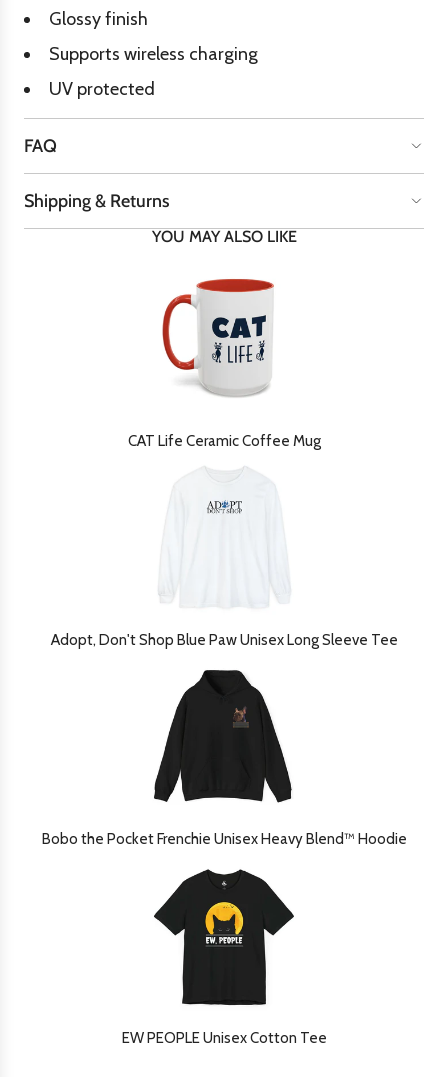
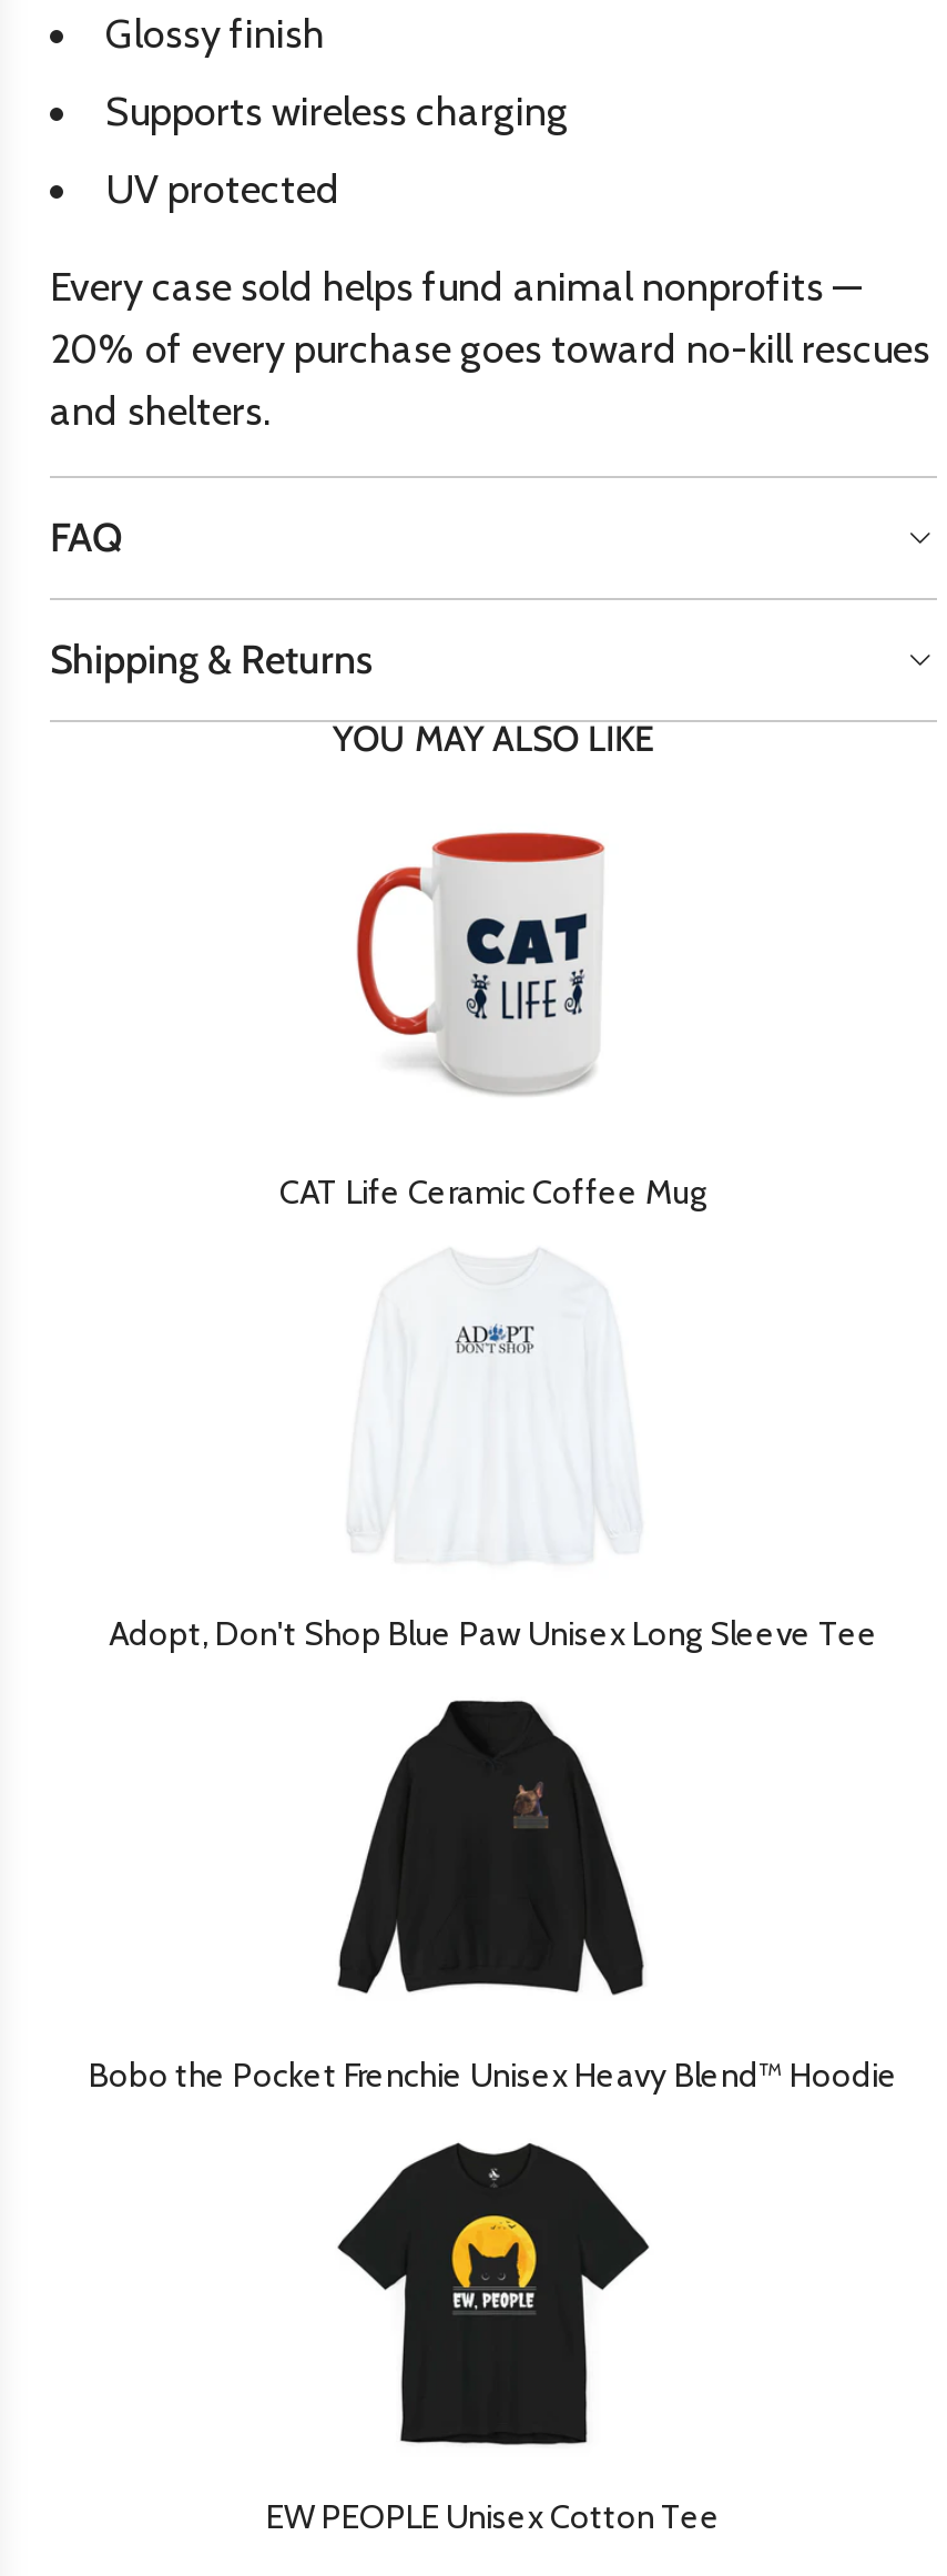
none -> [50,264,930,437] Every case sold helps fund animal nonprofits — | 20% of every purchase goes toward no-kill rescues | and shelters.

